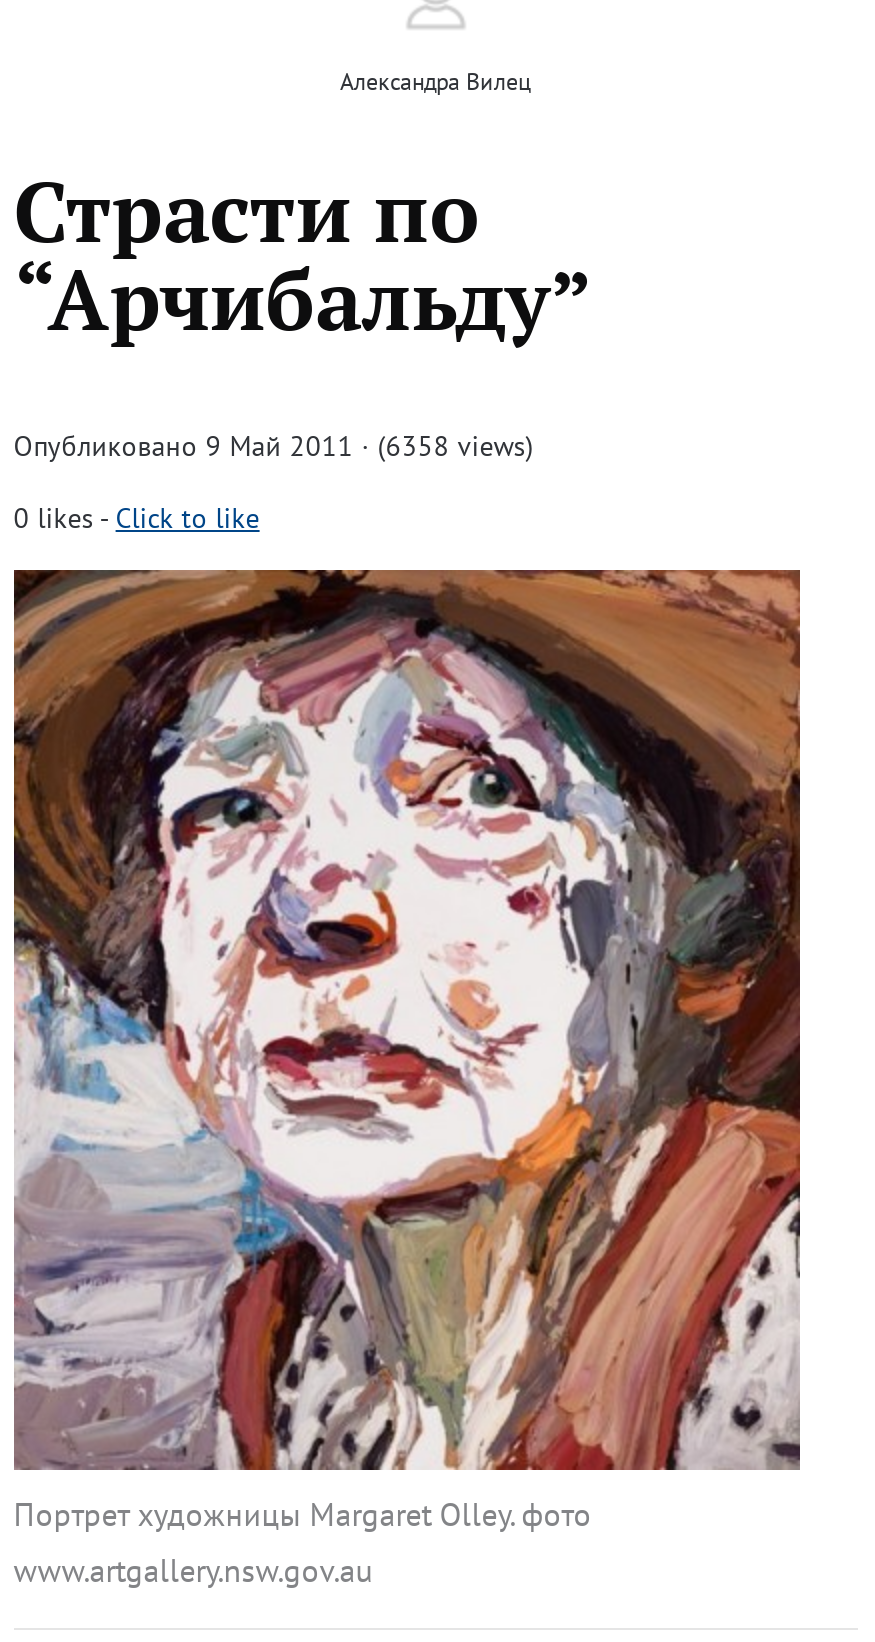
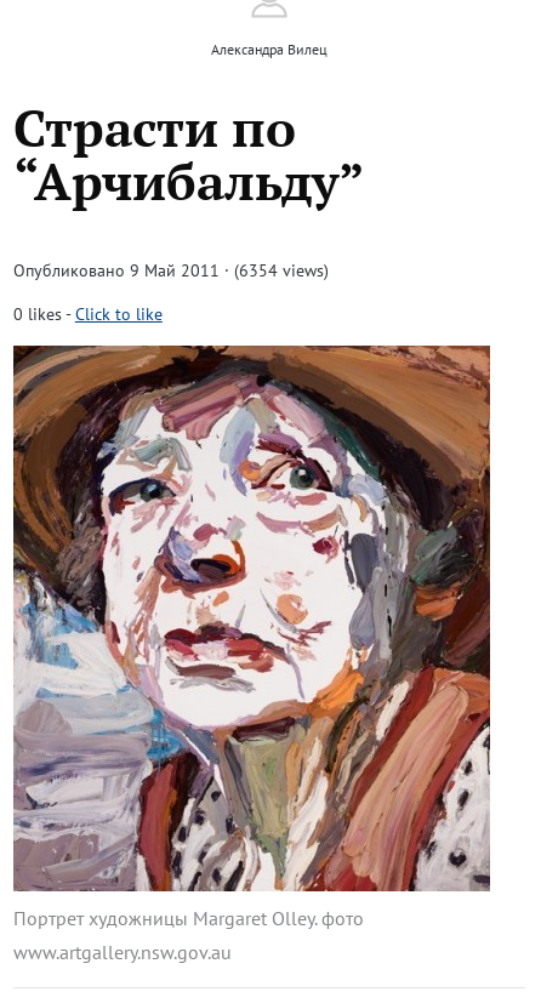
[14,428,534,464] Опубликовано 9 Май 2011 · (6358 views) -> [13,260,328,281] Опубликовано 9 Май 2011 · (6354 views)

